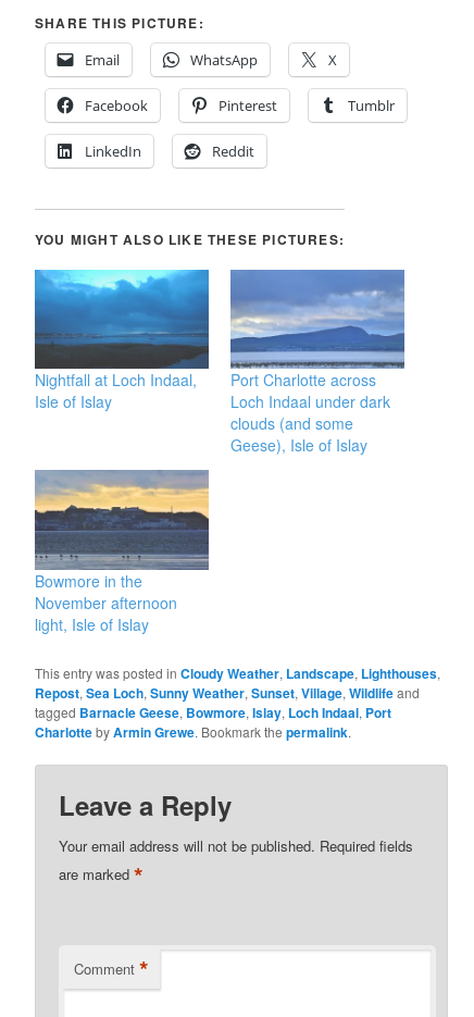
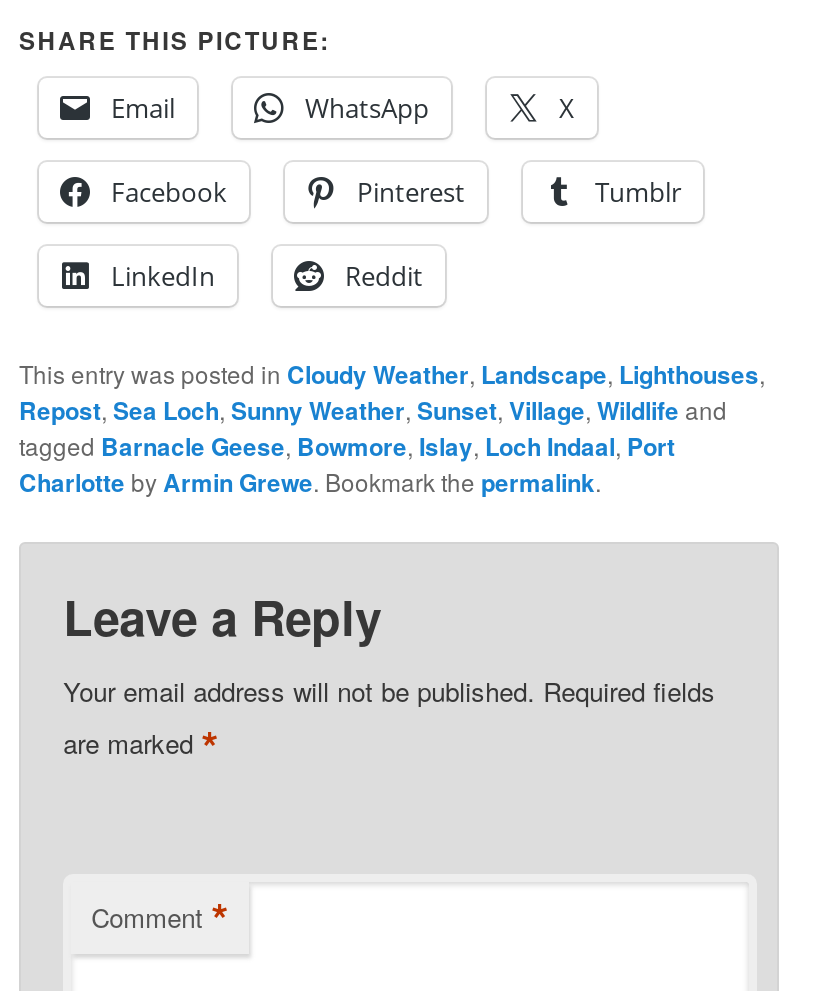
[35,229,345,249] YOU MIGHT ALSO LIKE THESE PICTURES: -> none
[34,269,210,412] [image] | Nightfall at Loch Indaal, | Isle of Islay -> none
[229,269,406,456] [image] | Port Charlotte across | Loch Indaal under dark | clouds (and some | Geese), Isle of Islay -> none
[34,470,210,635] [image] | Bowmore in the | November afternoon | light, Isle of Islay -> none

